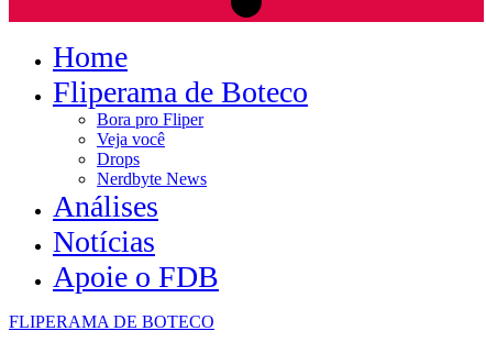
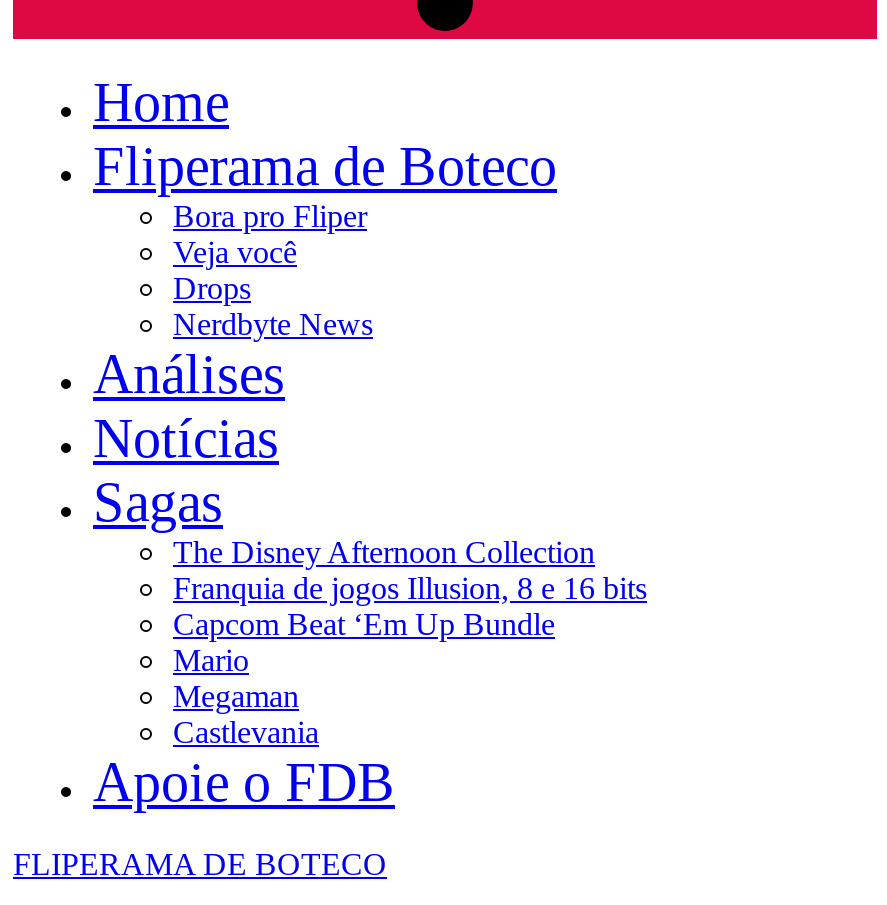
none -> [93,471,647,749] Sagas | The Disney Afternoon Collection | Franquia de jogos Illusion, 8 e 16 bits | Capcom Beat ‘Em Up Bundle | Mario | Megaman | Castlevania

